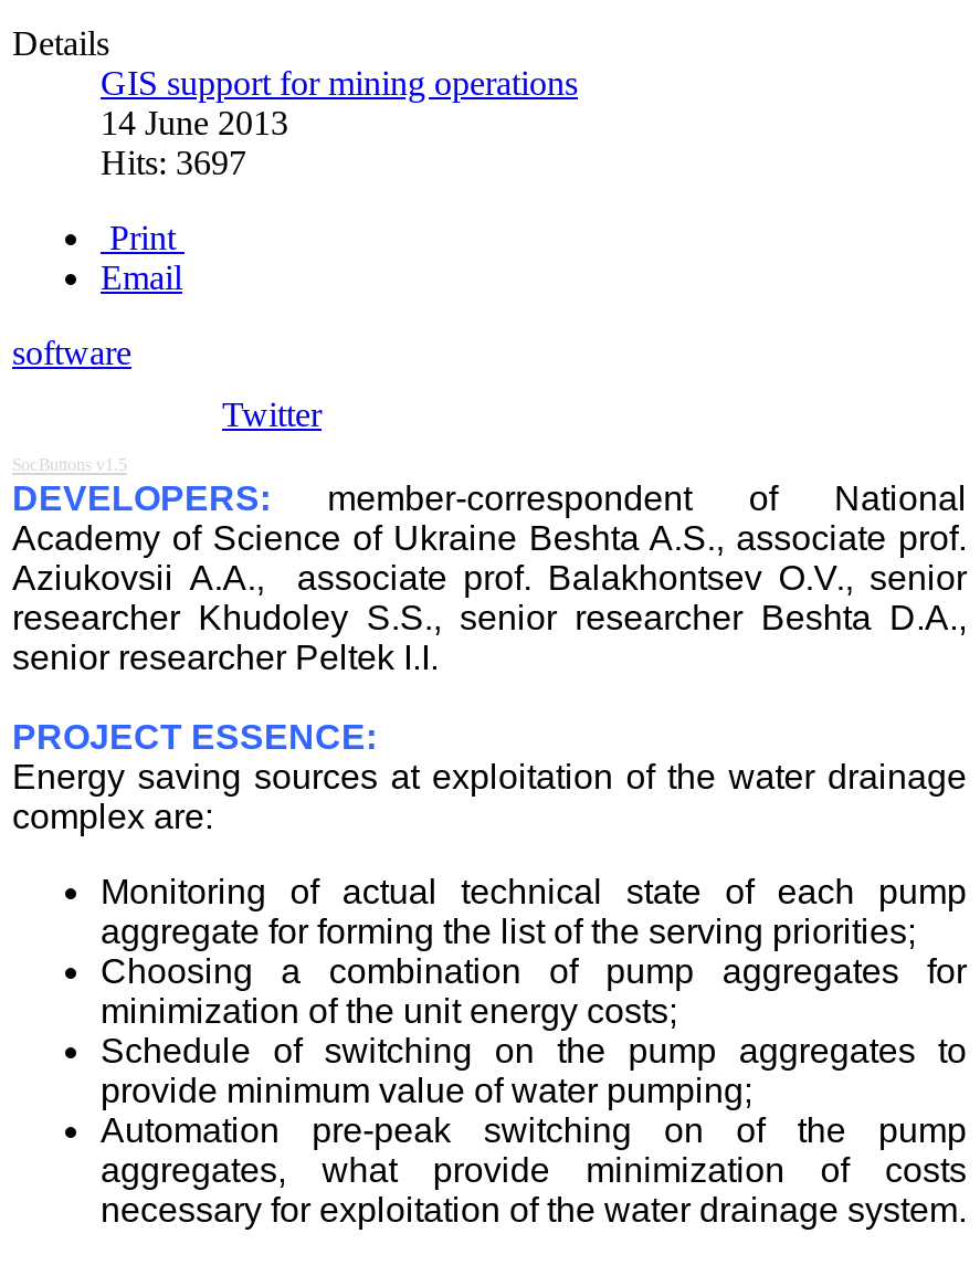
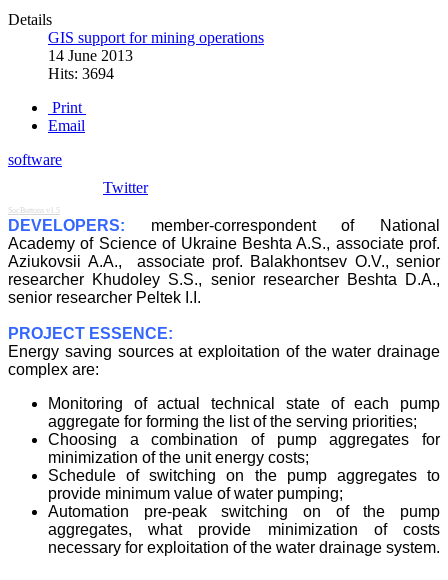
[101,143,246,181] Hits: 3697 -> [48,65,114,82] Hits: 3694

